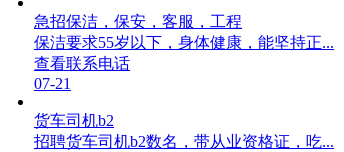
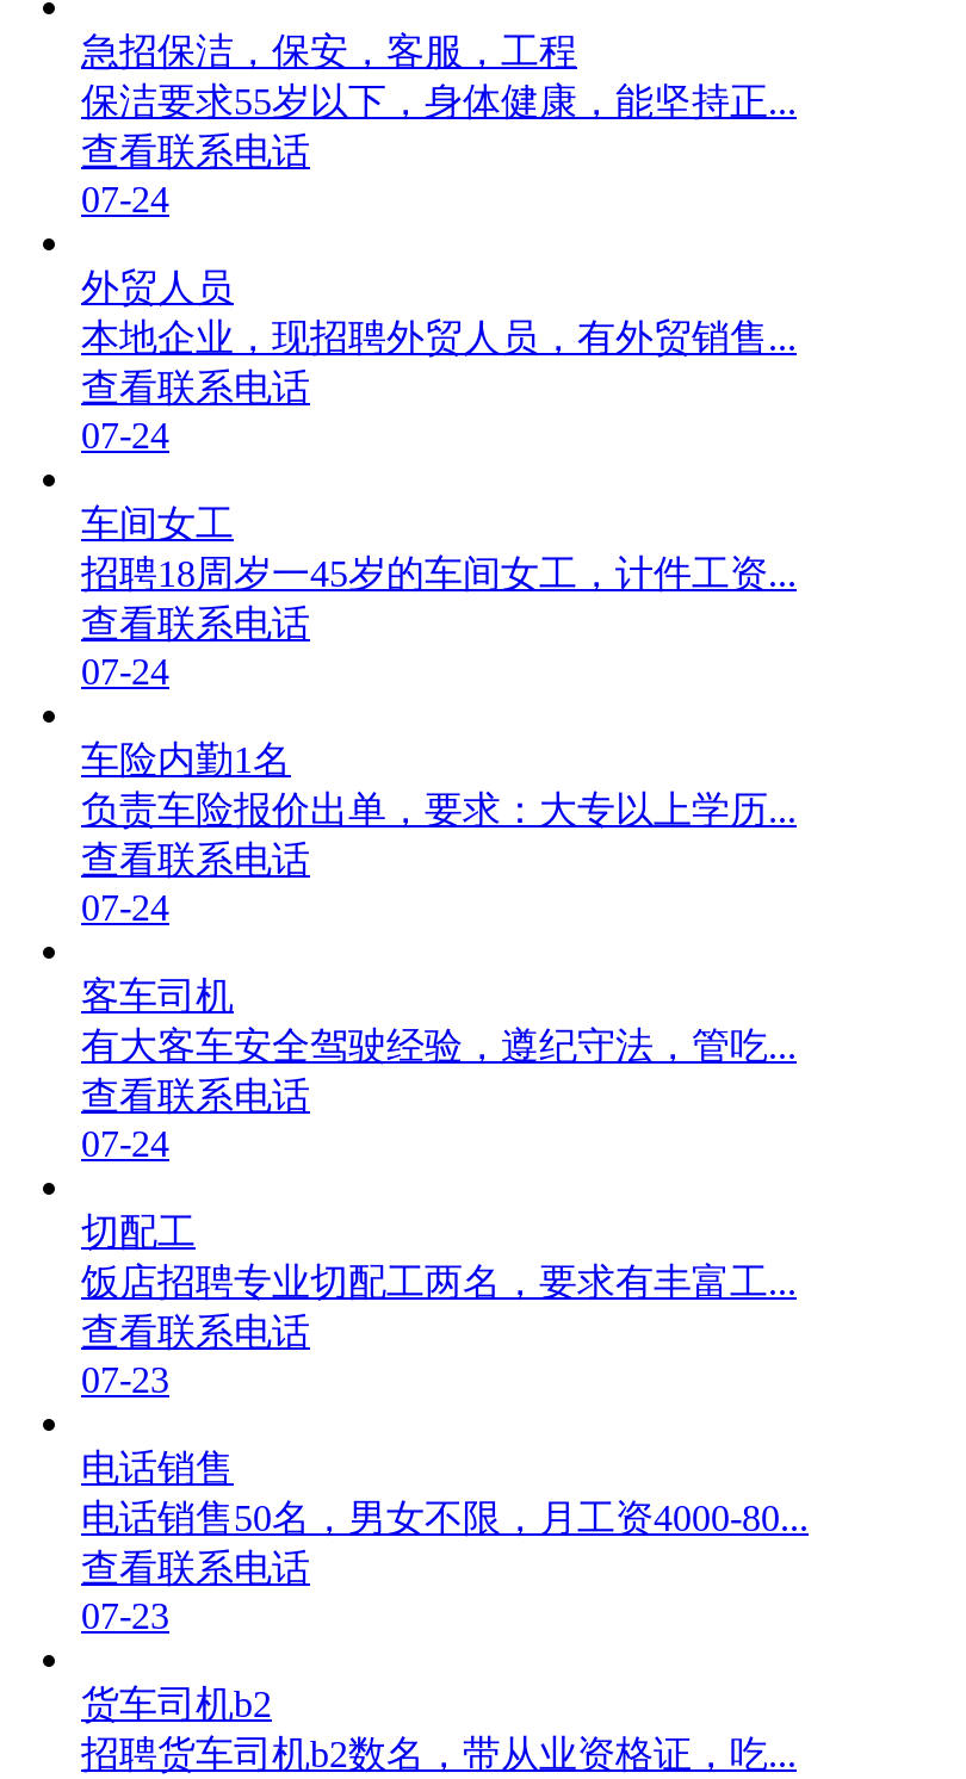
[34,74,71,91] 07-21 -> [81,178,809,1635] 07-24 | 外贸人员 | 本地企业，现招聘外贸人员，有外贸销售... | 查看联系电话 | 07-24 | 车间女工 | 招聘18周岁一45岁的车间女工，计件工资... | 查看联系电话 | 07-24 | 车险内勤1名 | 负责车险报价出单，要求：大专以上学历... | 查看联系电话 | 07-24 | 客车司机 | 有大客车安全驾驶经验，遵纪守法，管吃... | 查看联系电话 | 07-24 | 切配工 | 饭店招聘专业切配工两名，要求有丰富工... | 查看联系电话 | 07-23 | 电话销售 | 电话销售50名，男女不限，月工资4000-80... | 查看联系电话 | 07-23

